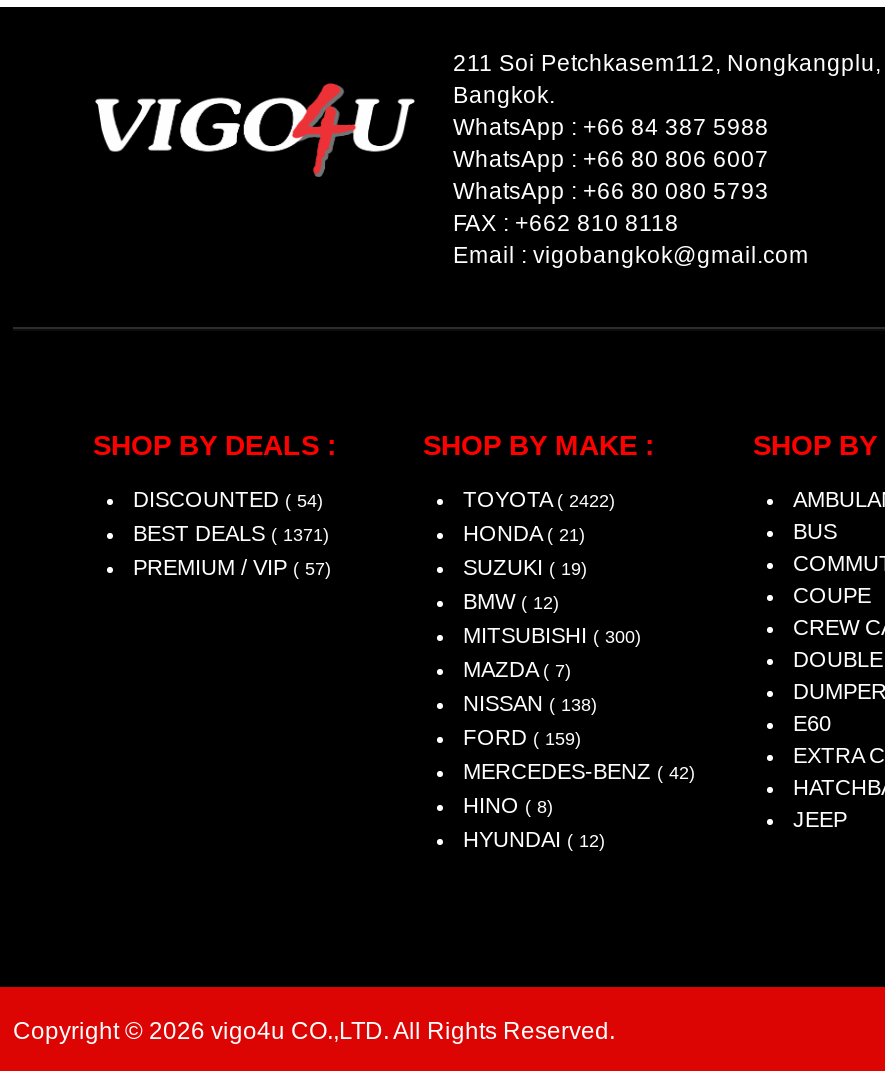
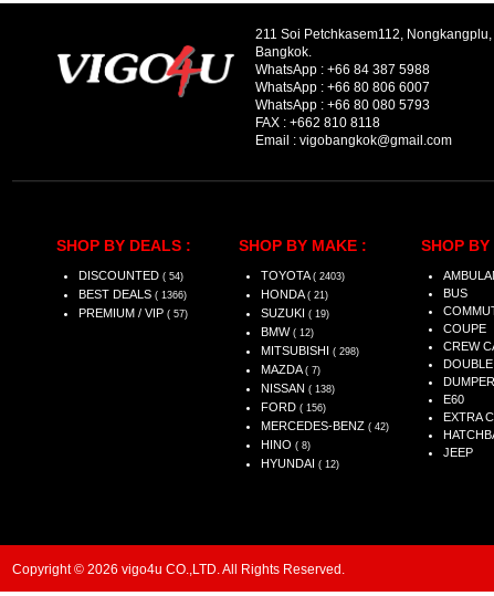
[463,488,615,512] TOYOTA ( 2422) -> [261,269,345,282] TOYOTA ( 2403)
[133,522,329,546] BEST DEALS ( 1371) -> [78,288,187,301] BEST DEALS ( 1366)
[463,624,641,648] MITSUBISHI ( 300) -> [261,344,359,357] MITSUBISHI ( 298)
[463,726,581,750] FORD ( 159) -> [261,401,326,414] FORD ( 156)

